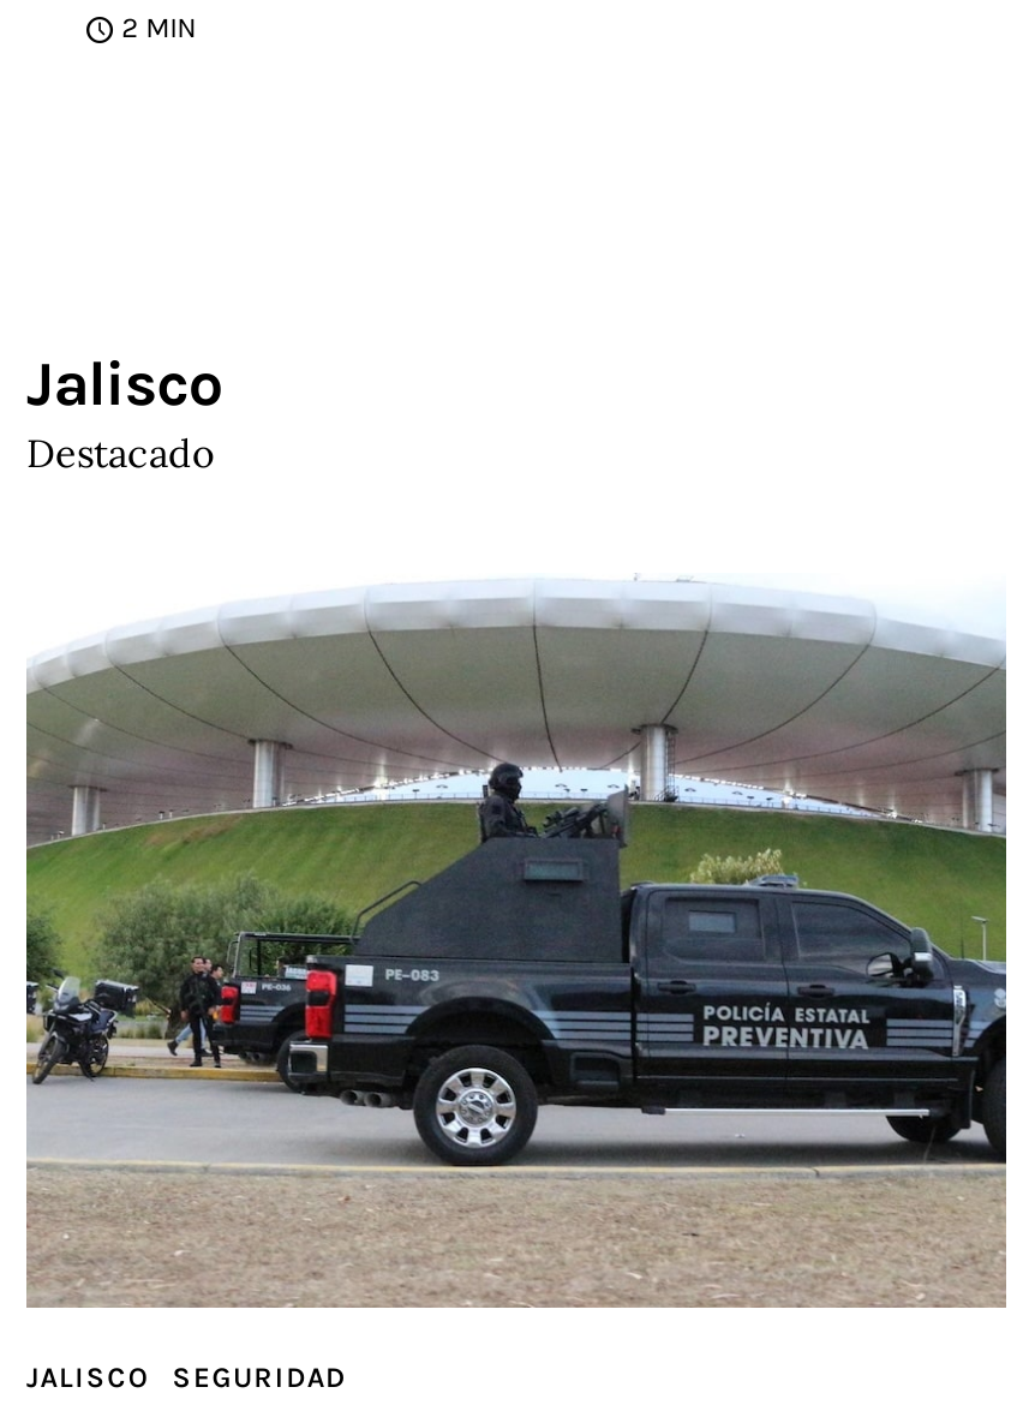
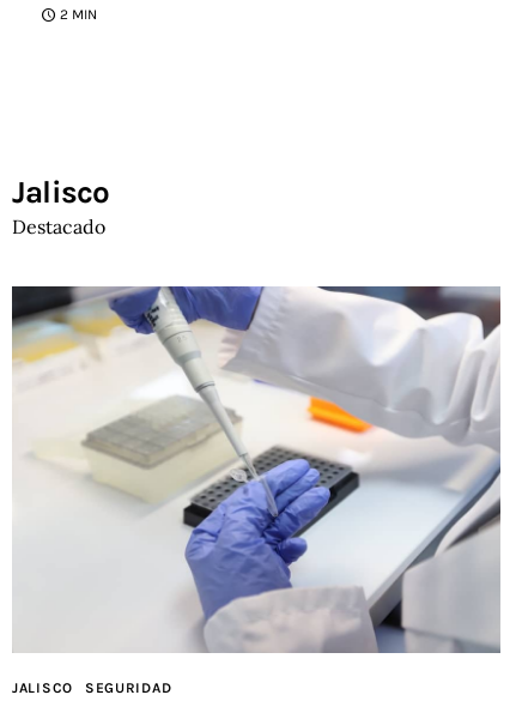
[24,573,1009,1308] [image] -> [11,285,502,653] [image]

